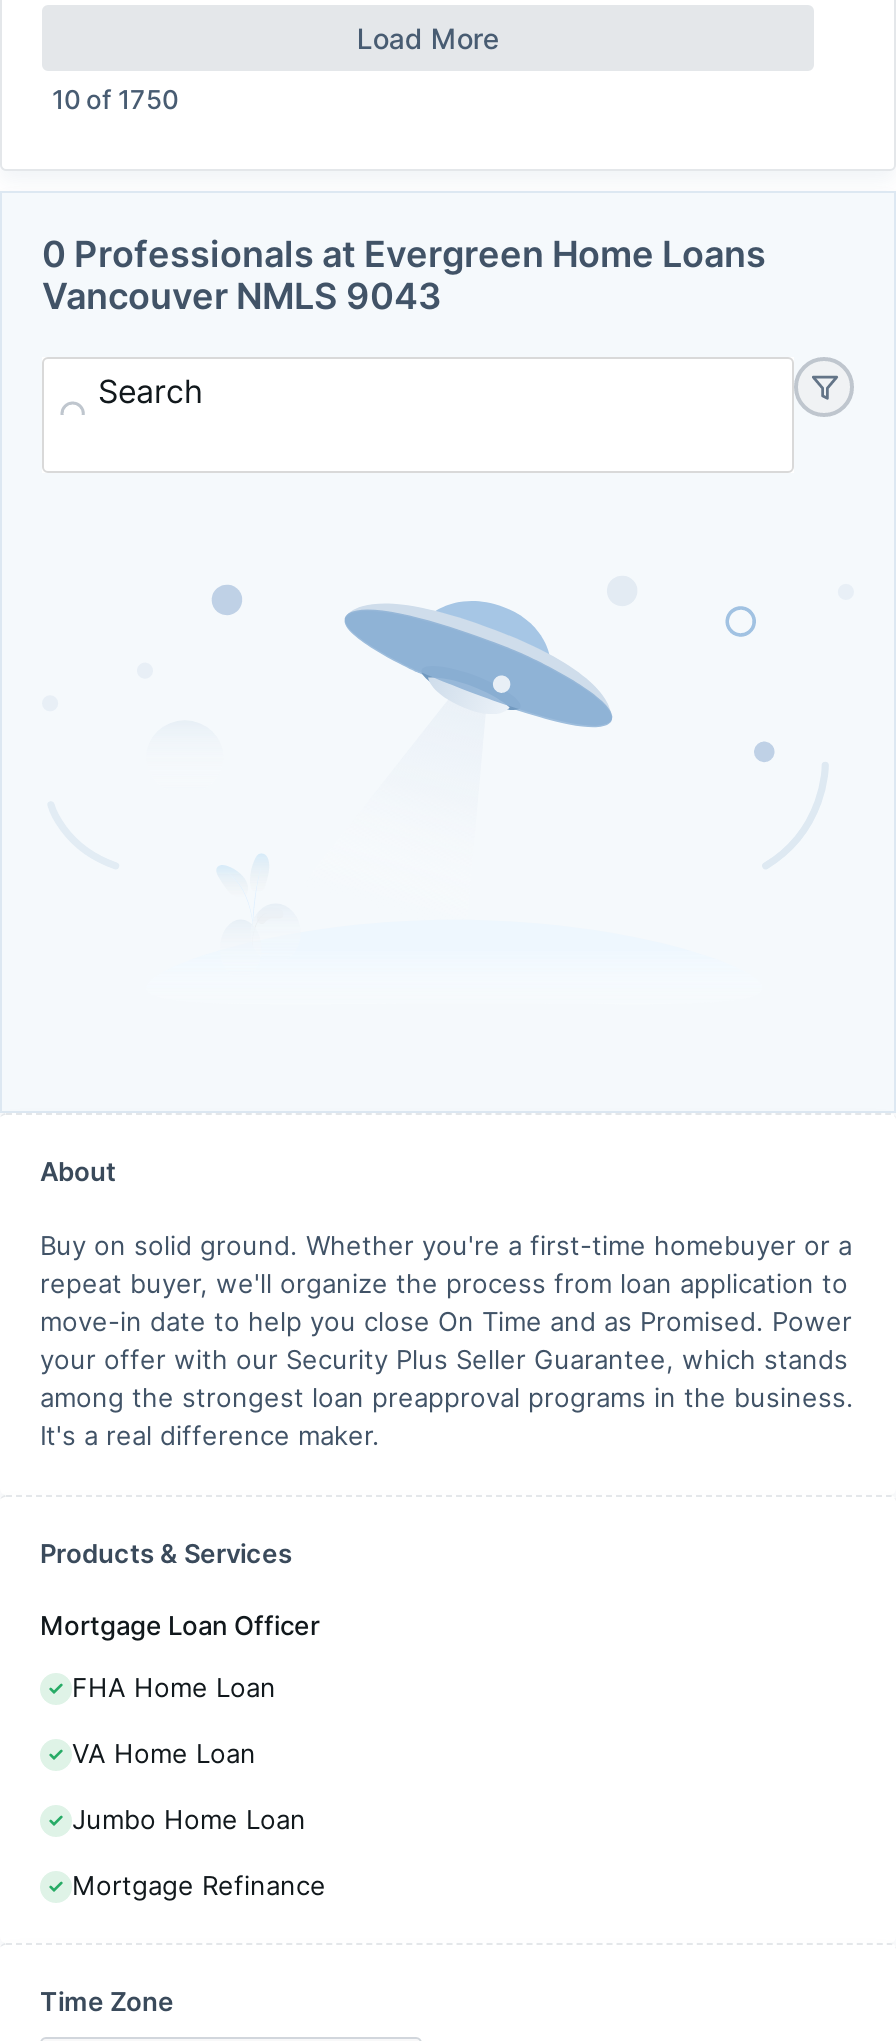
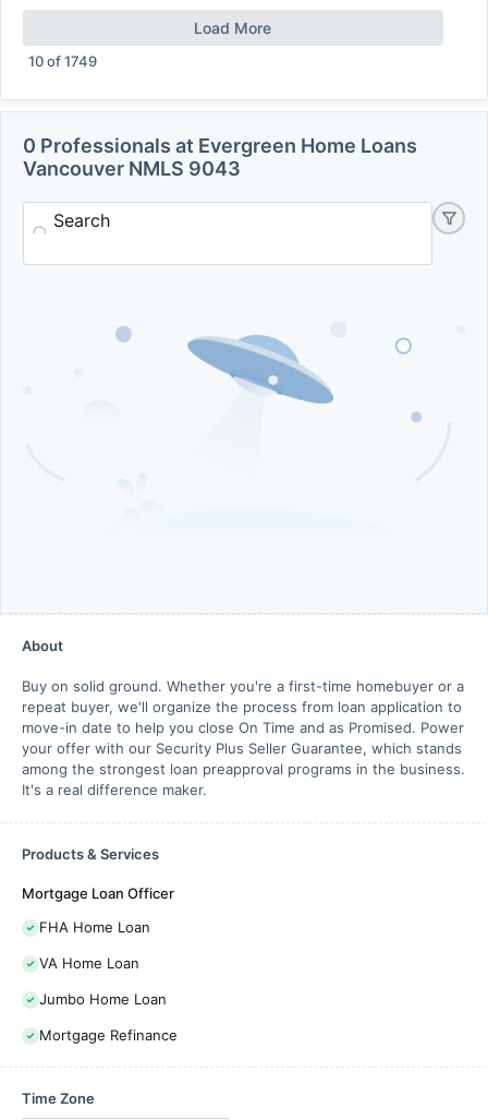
[52,83,178,115] 10 of 1750 -> [28,52,97,70] 10 of 1749

